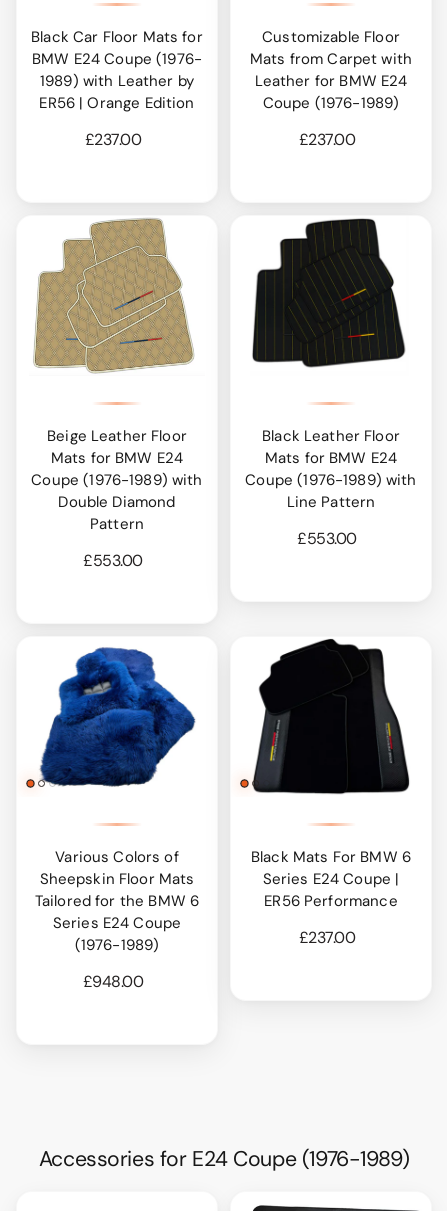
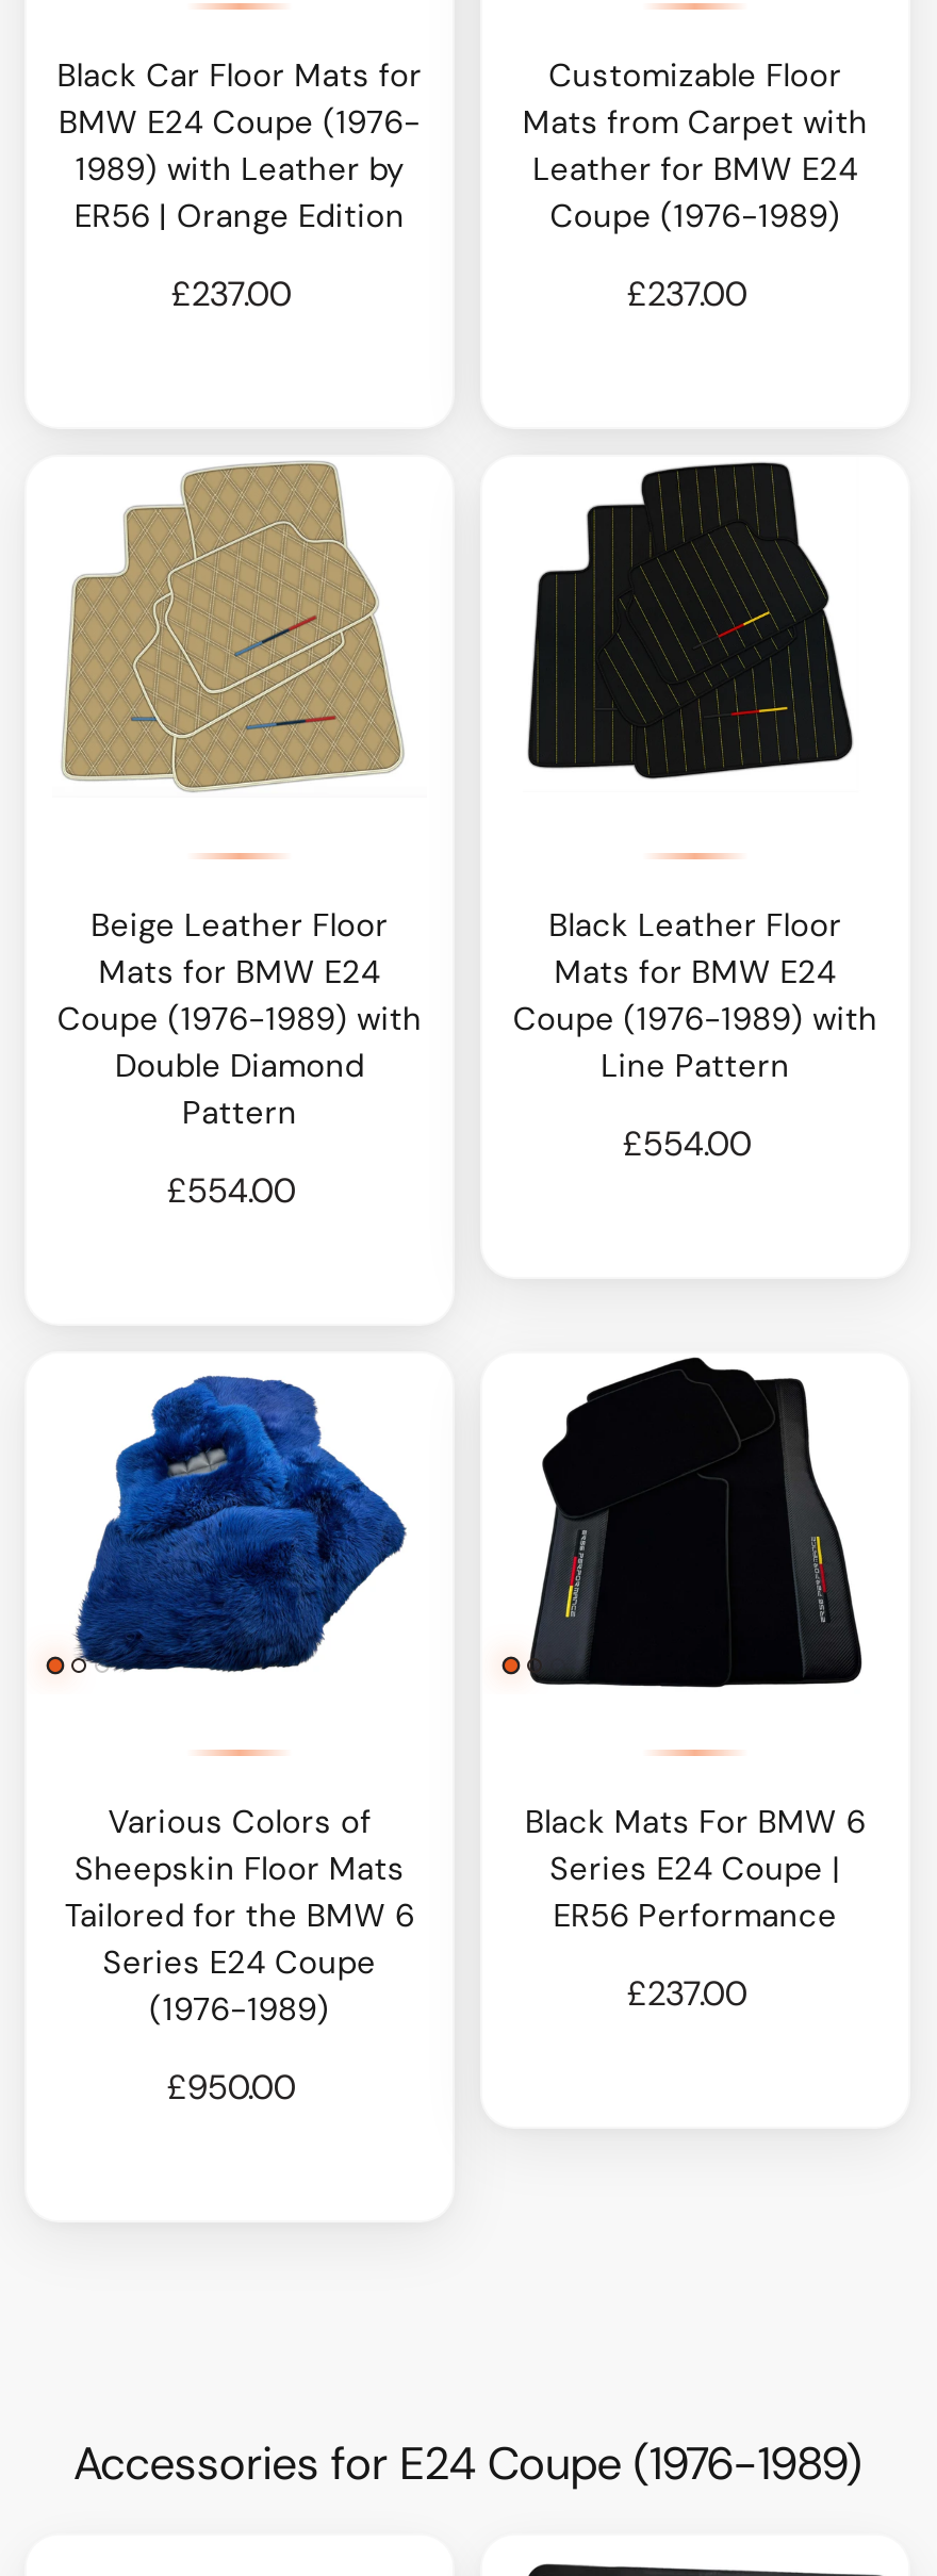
[297,528,357,549] £553.00 -> [622,1122,751,1167] £554.00
[83,550,143,571] £553.00 -> [167,1169,296,1214] £554.00
[83,971,143,992] £948.00 -> [167,2065,296,2110] £950.00

